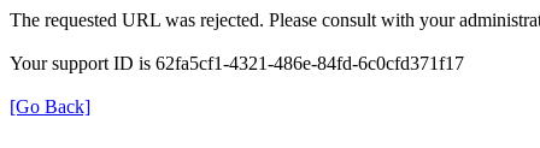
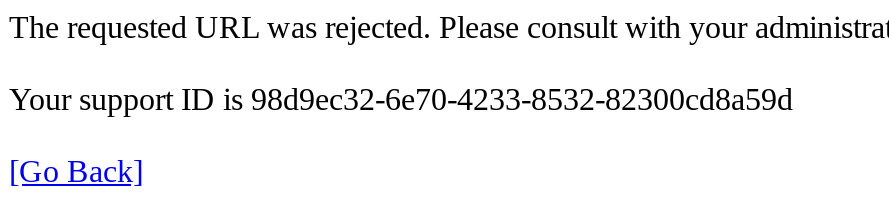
[10,53,464,73] Your support ID is 62fa5cf1-4321-486e-84fd-6c0cfd371f17 -> [9,82,793,116] Your support ID is 98d9ec32-6e70-4233-8532-82300cd8a59d

